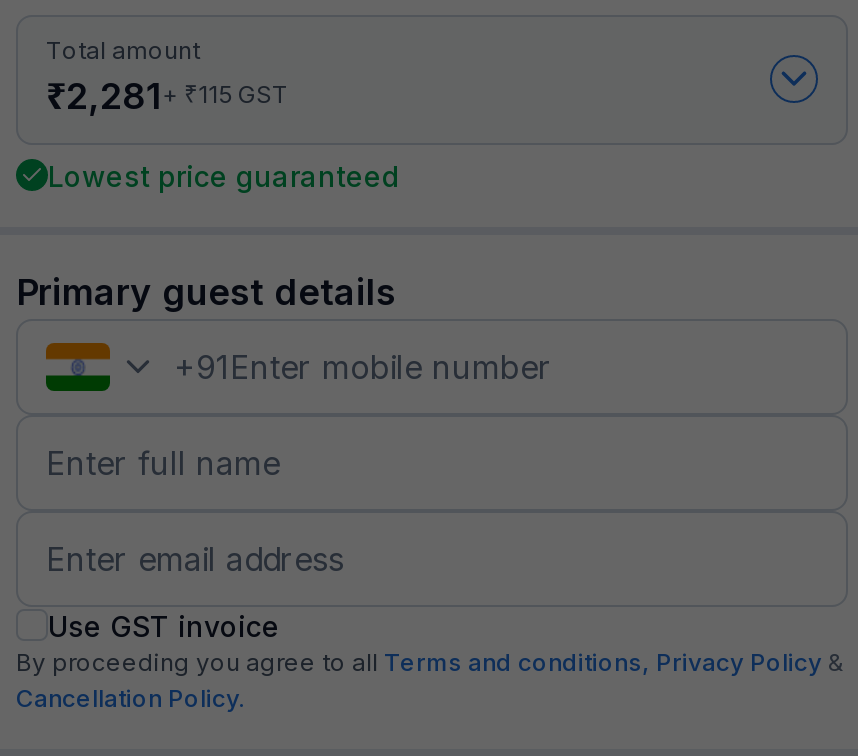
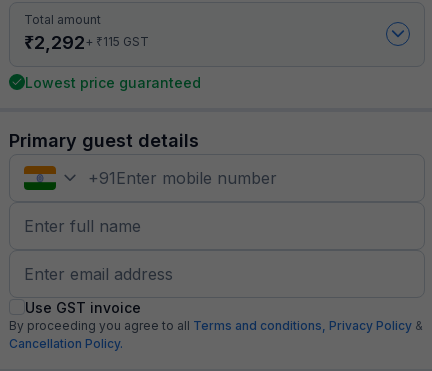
[46,70,290,118] ₹2,281+ ₹115GST -> [24,30,149,54] ₹2,292+ ₹115GST

